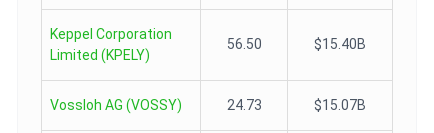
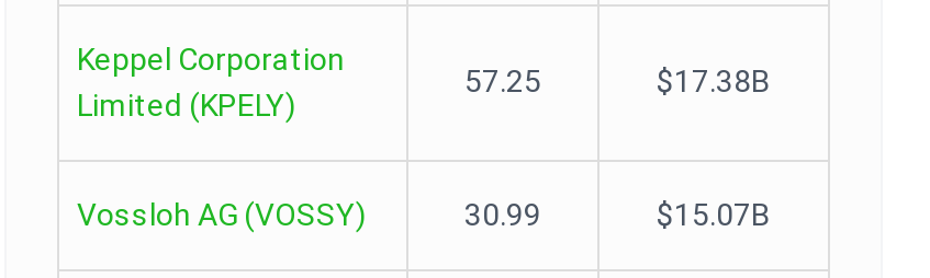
[226,36,366,52] 56.50 | $15.40B -> [464,63,771,99] 57.25 | $17.38B
[226,97,261,113] 24.73 -> [464,197,541,232] 30.99

